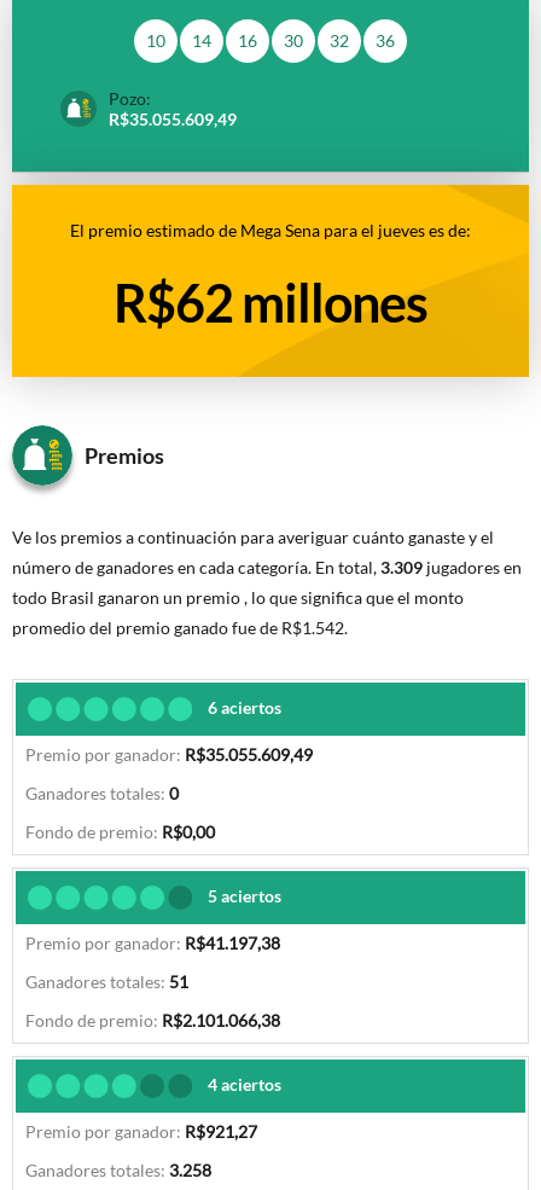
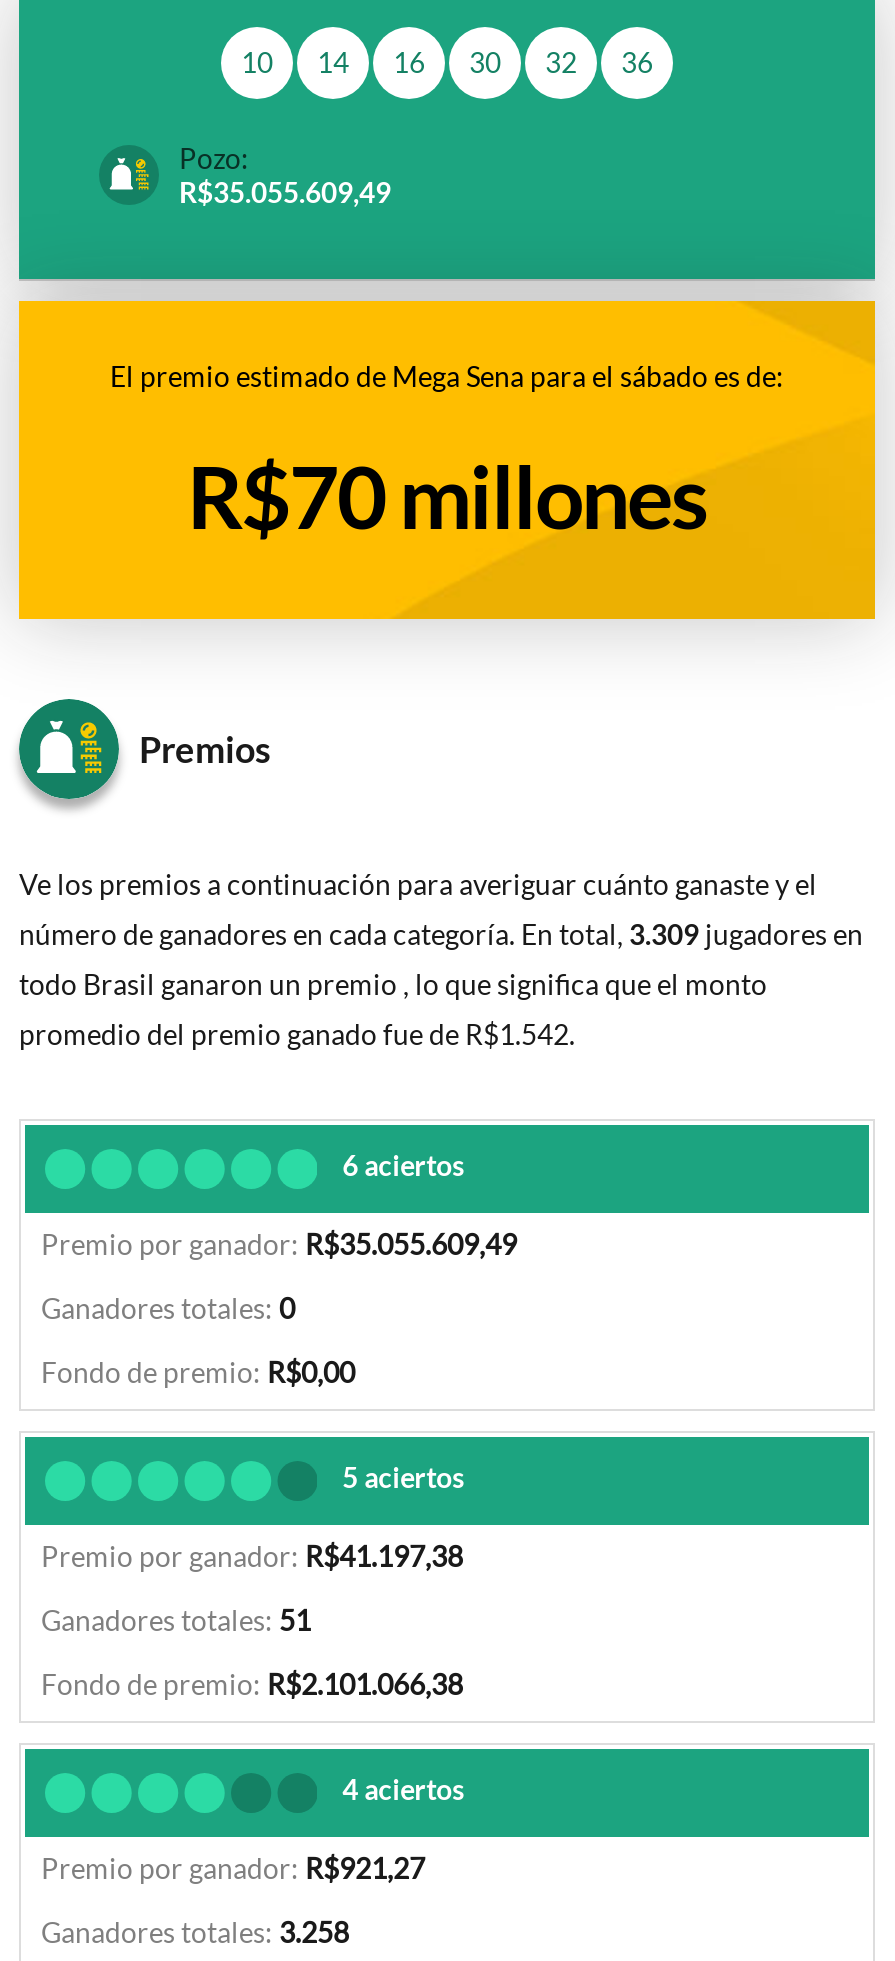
[70,220,471,240] El premio estimado de Mega Sena para el jueves es de: -> [110,359,784,393] El premio estimado de Mega Sena para el sábado es de:
[114,271,427,333] R$62 millones -> [187,443,707,547] R$70 millones

